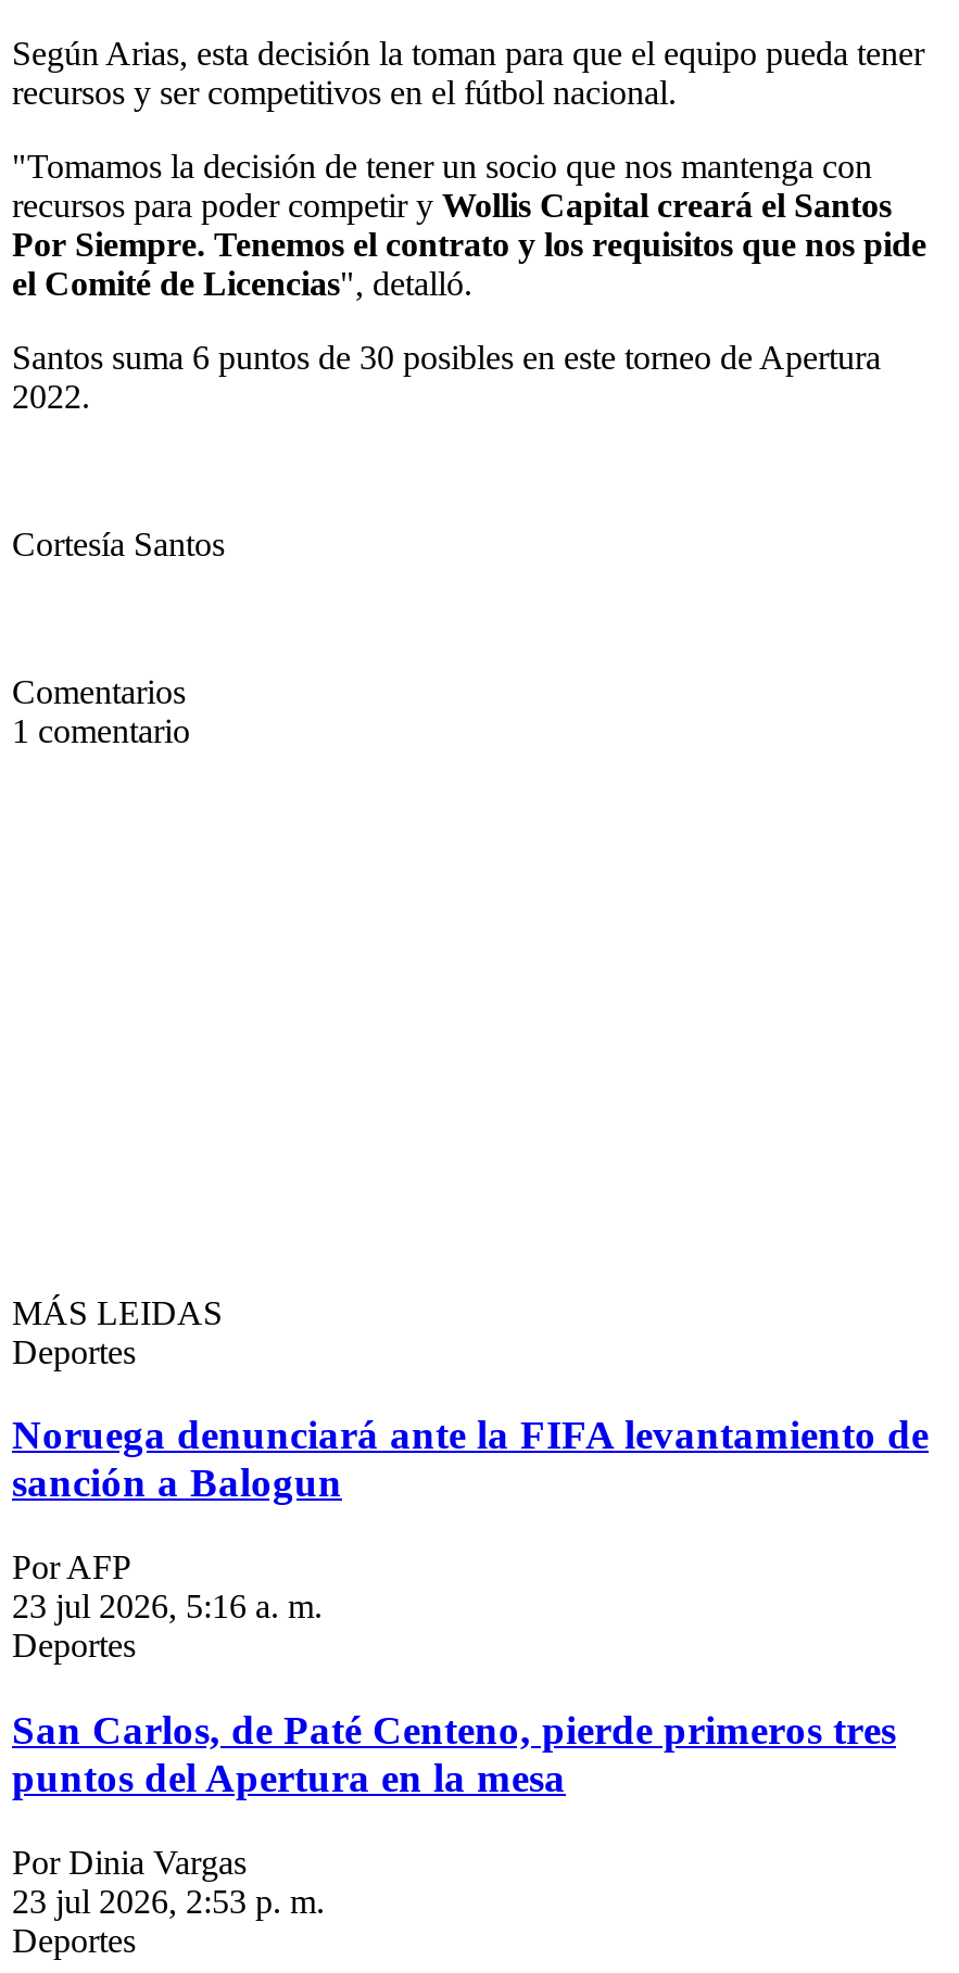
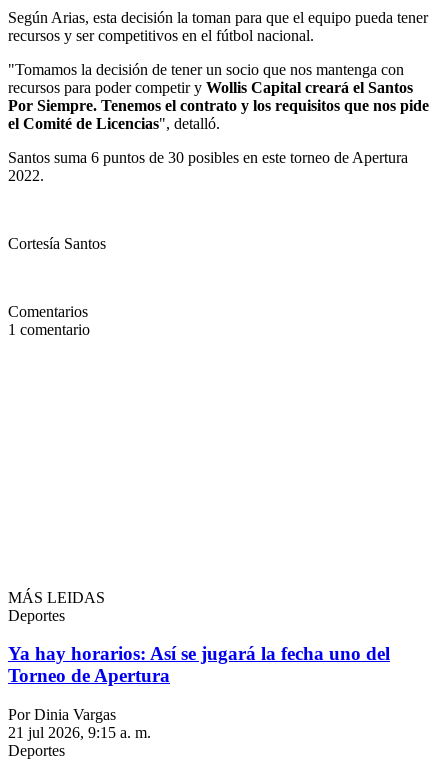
[12,1412,929,1800] Noruega denunciará ante la FIFA levantamiento de | sanción a Balogun | Por AFP | 23 jul 2026, 5:16 a. m. | Deportes | San Carlos, de Paté Centeno, pierde primeros tres | puntos del Apertura en la mesa -> [8,643,390,686] Ya hay horarios: Así se jugará la fecha uno del | Torneo de Apertura
[12,1882,325,1919] 23 jul 2026, 2:53 p. m. -> [8,724,151,741] 21 jul 2026, 9:15 a. m.

